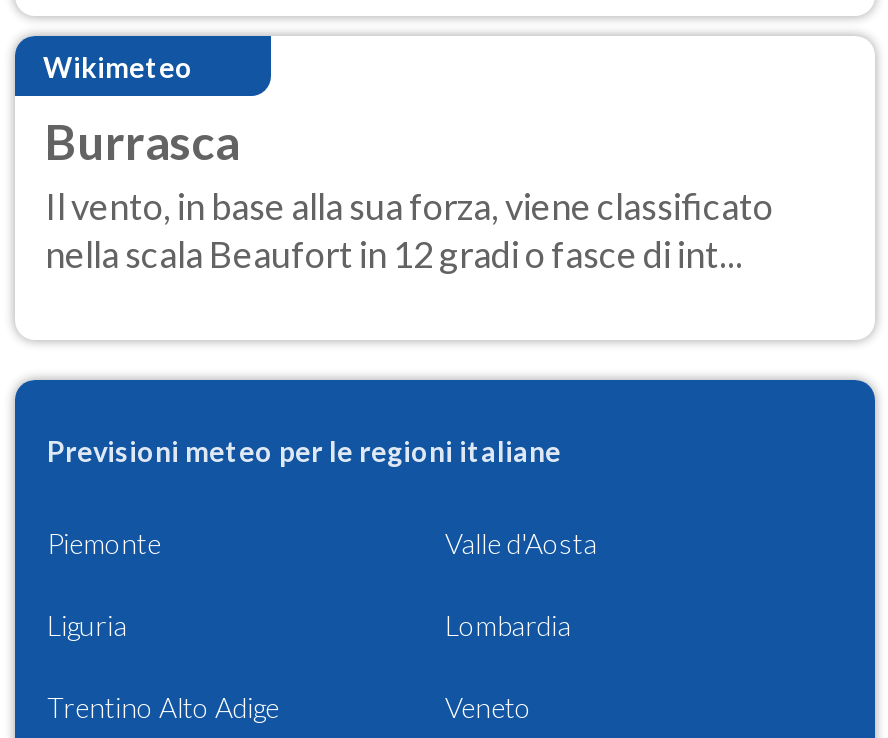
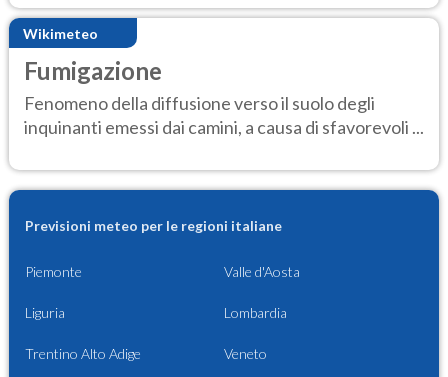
[45,112,773,275] Burrasca | Il vento, in base alla sua forza, viene classificato | nella scala Beaufort in 12 gradi o fasce di int... -> [24,56,424,138] Fumigazione | Fenomeno della diffusione verso il suolo degli | inquinanti emessi dai camini, a causa di sfavorevoli ...

